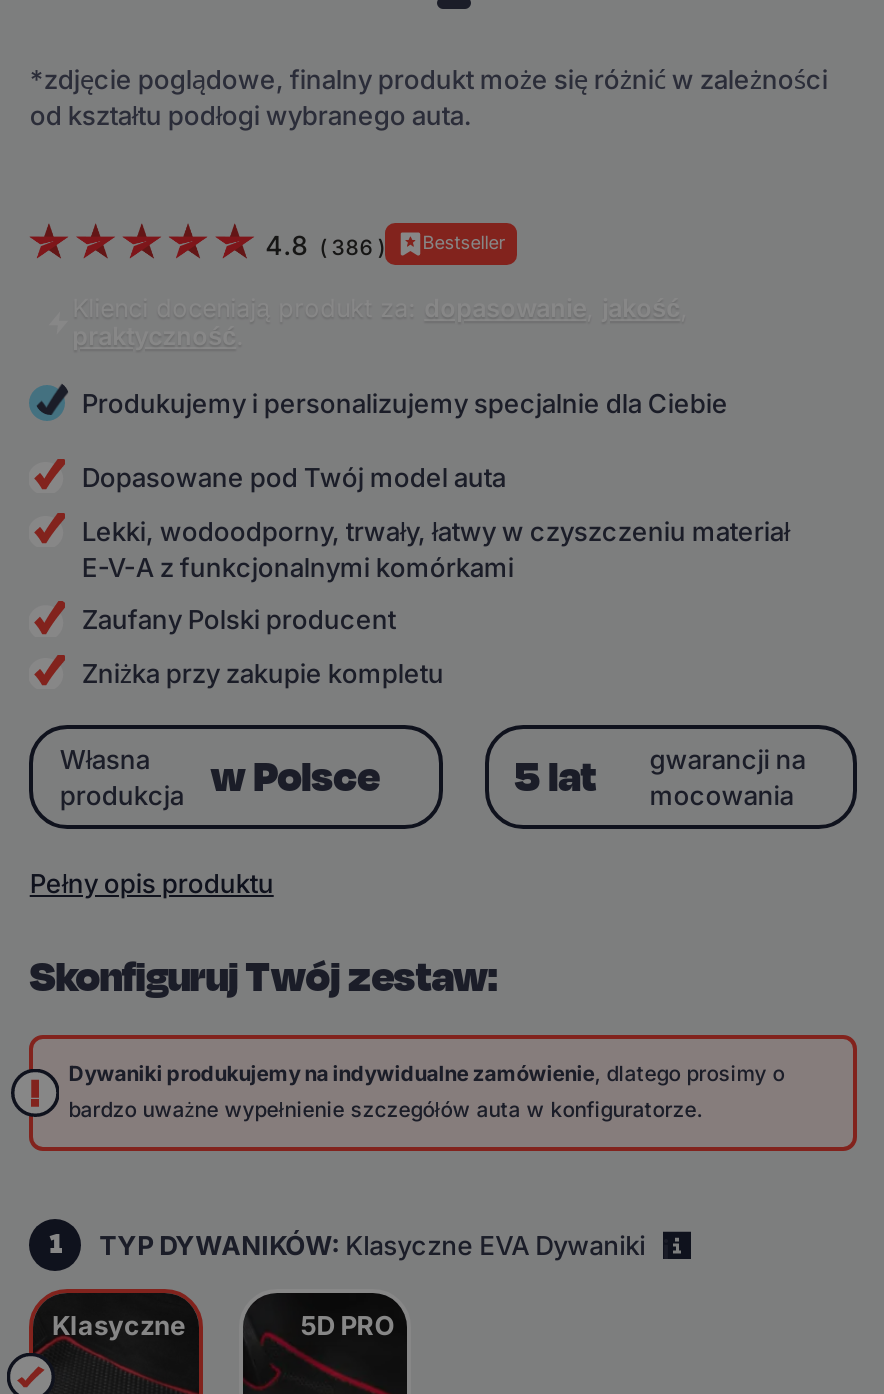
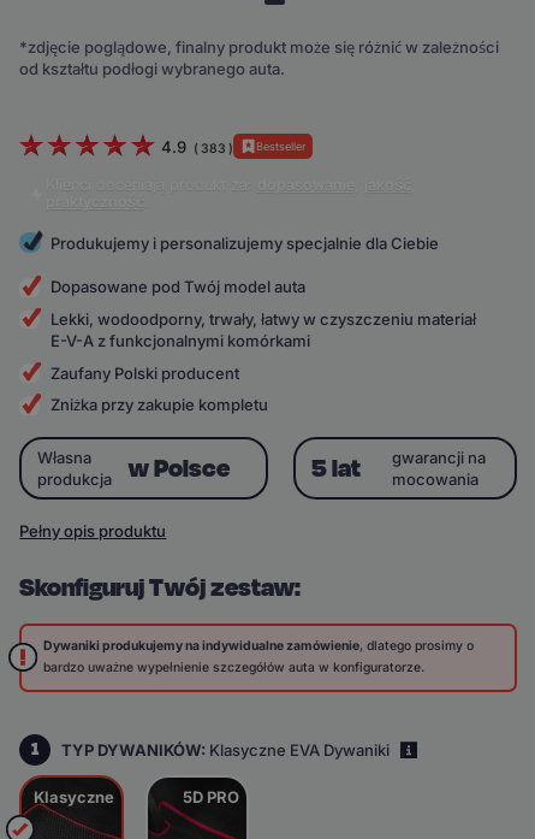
[265,229,505,261] 4.8 ( 386 ) Bestseller -> [161,138,305,157] 4.9 ( 383 ) Bestseller

